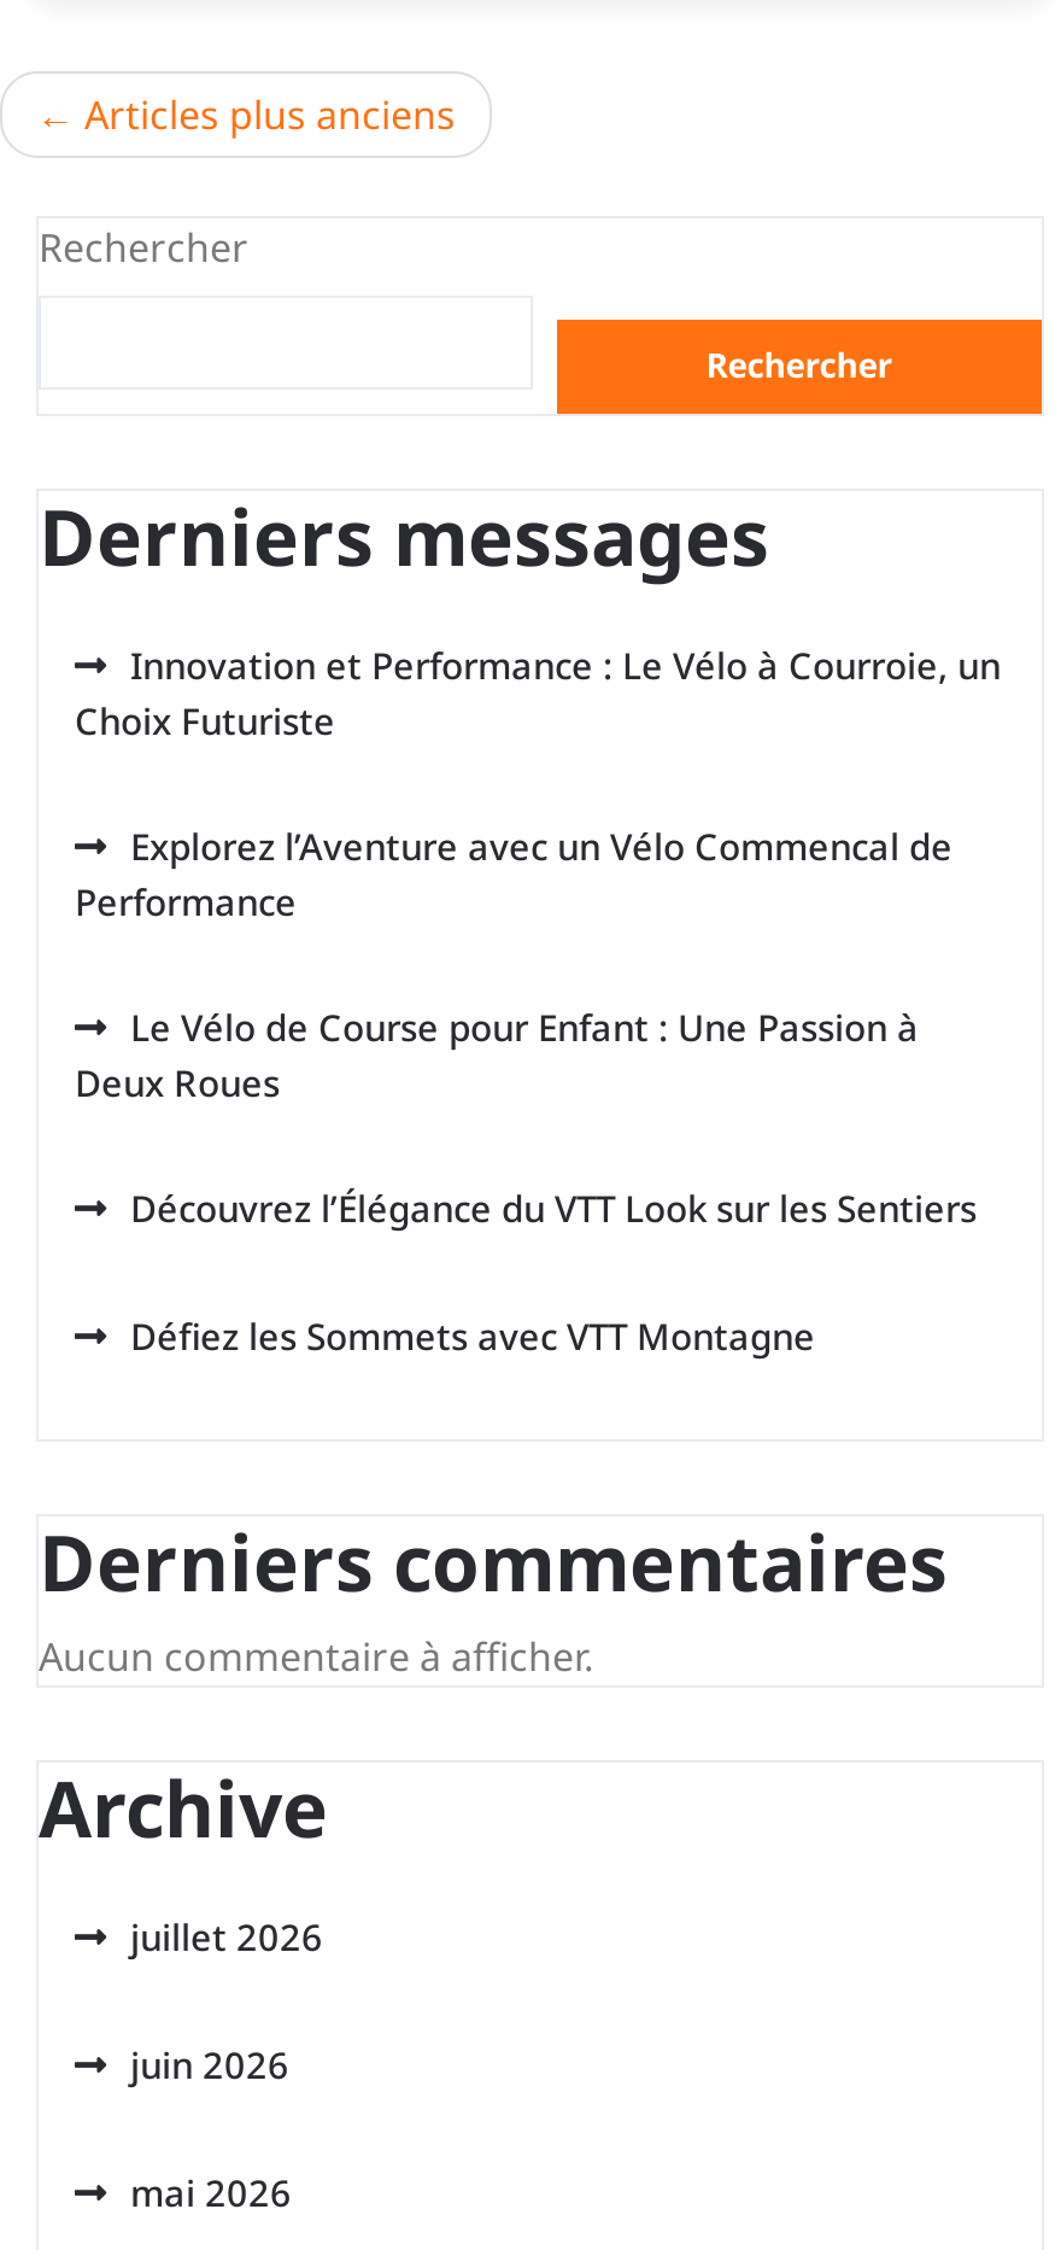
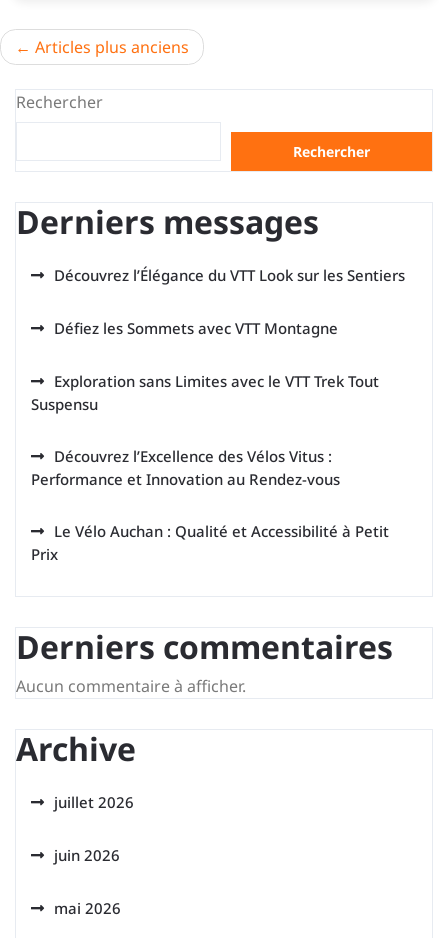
[75,640,1001,1105] Innovation et Performance : Le Vélo à Courroie, un | Choix Futuriste | Explorez l’Aventure avec un Vélo Commencal de | Performance | Le Vélo de Course pour Enfant : Une Passion à | Deux Roues -> none
moved [130,1183,977,1359] -> [54,265,405,338]: Découvrez l’Élégance du VTT Look sur les Sentiers | Défiez les Sommets avec VTT Montagne
none -> [31,371,389,564] Exploration sans Limites avec le VTT Trek Tout | Suspensu | Découvrez l’Excellence des Vélos Vitus : | Performance et Innovation au Rendez-vous | Le Vélo Auchan : Qualité et Accessibilité à Petit | Prix

